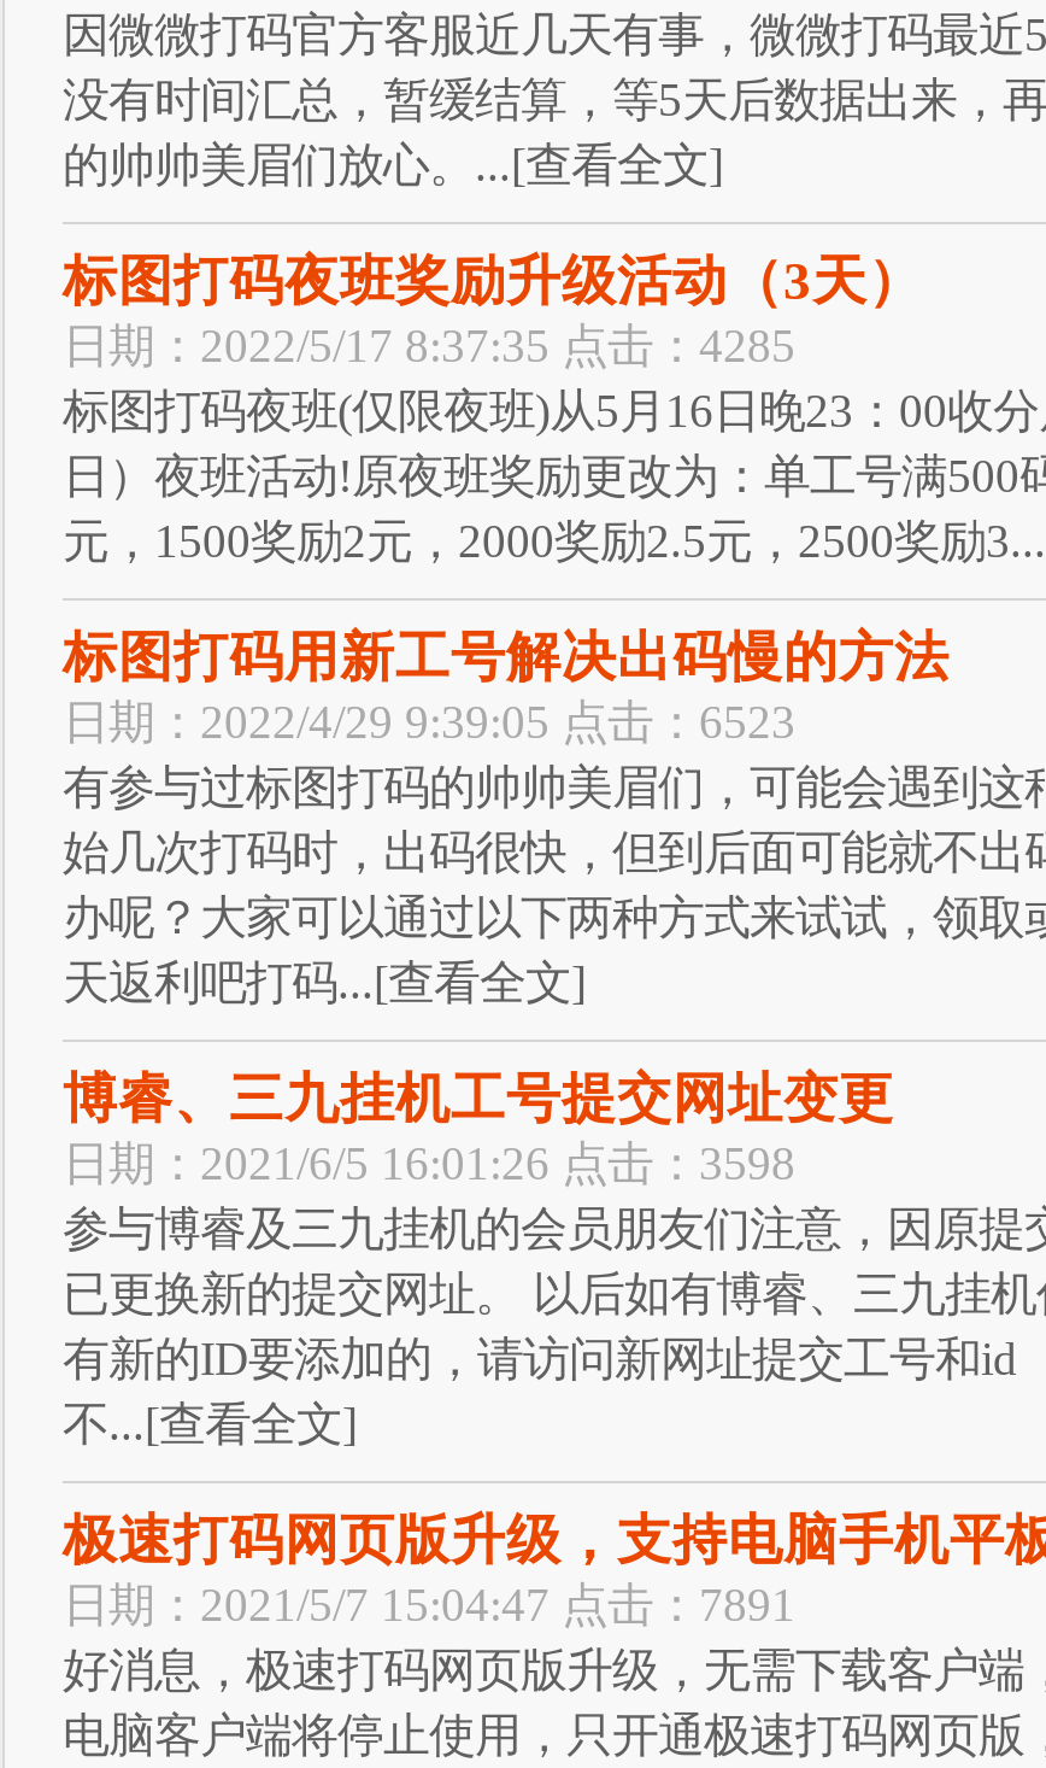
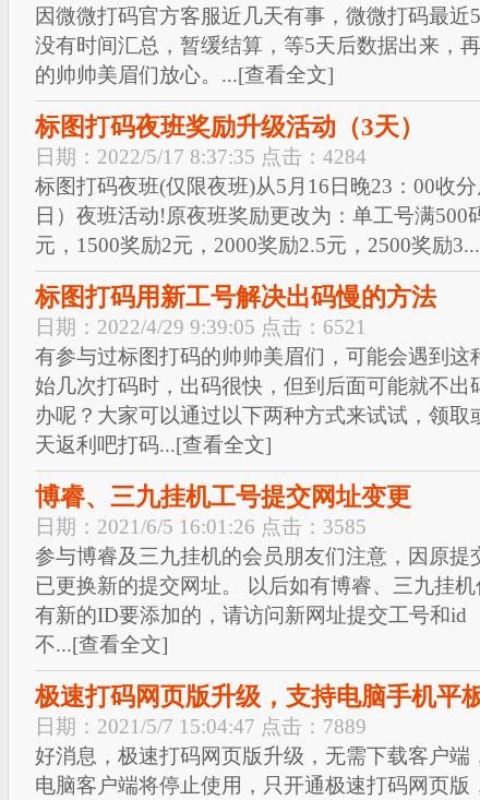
[63,321,795,371] 日期：2022/5/17 8:37:35 点击：4285 -> [35,145,367,168] 日期：2022/5/17 8:37:35 点击：4284
[63,697,795,748] 日期：2022/4/29 9:39:05 点击：6523 -> [35,315,367,338] 日期：2022/4/29 9:39:05 点击：6521
[63,1138,795,1189] 日期：2021/6/5 16:01:26 点击：3598 -> [35,515,367,538] 日期：2021/6/5 16:01:26 点击：3585
[63,1580,795,1631] 日期：2021/5/7 15:04:47 点击：7891 -> [35,715,367,738] 日期：2021/5/7 15:04:47 点击：7889

